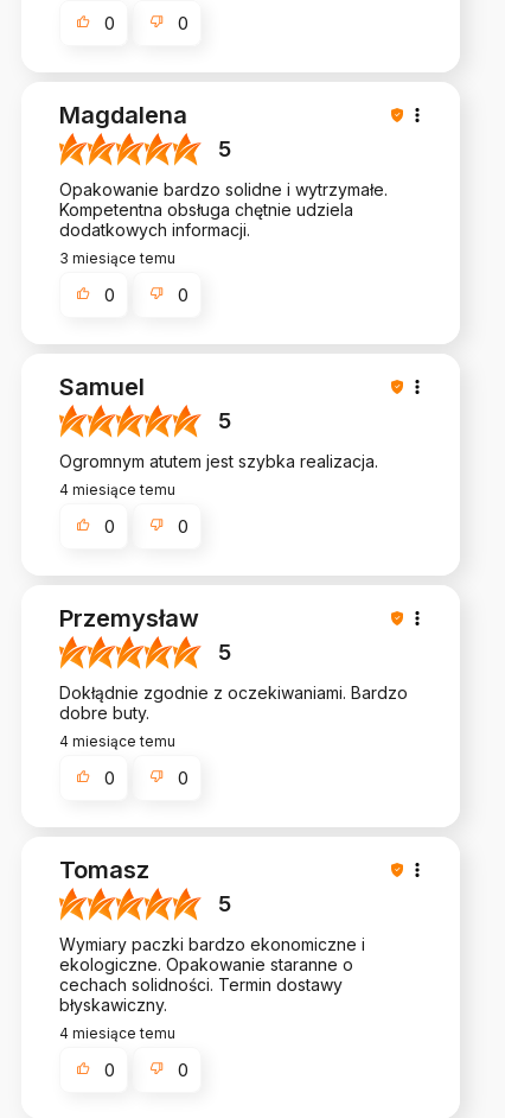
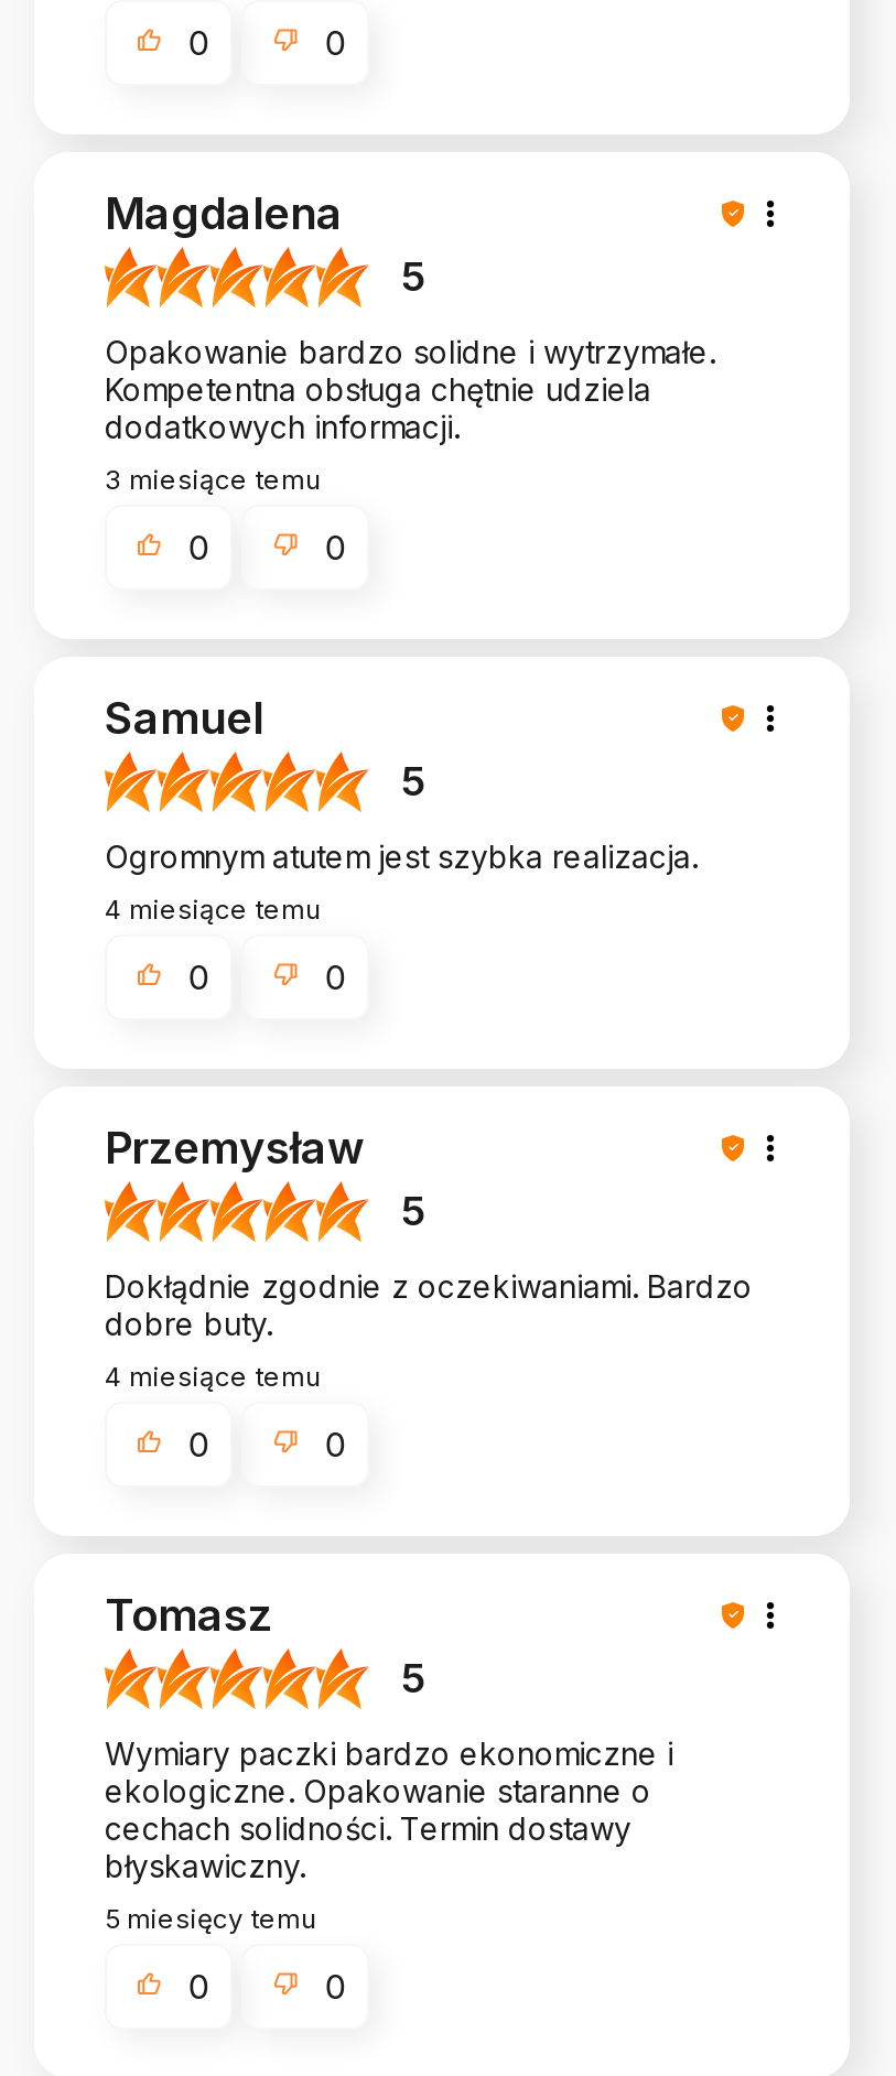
[59,1024,175,1042] 4 miesiące temu -> [105,1901,316,1934] 5 miesięcy temu

